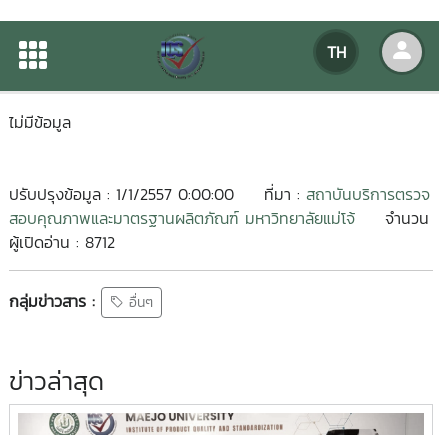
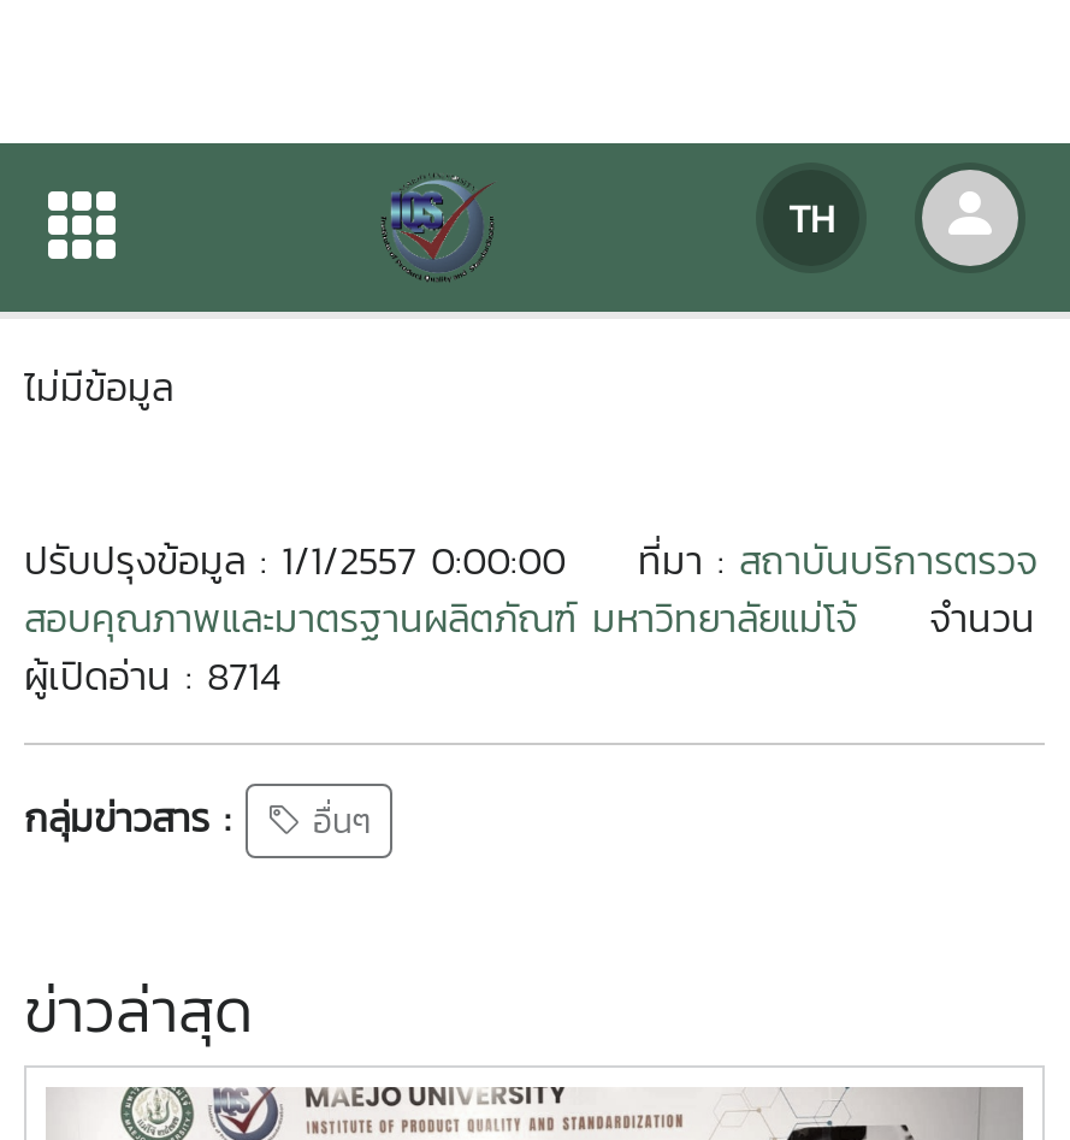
[9,230,115,254] ผู้เปิดอ่าน : 8712 -> [24,646,282,704] ผู้เปิดอ่าน : 8714

